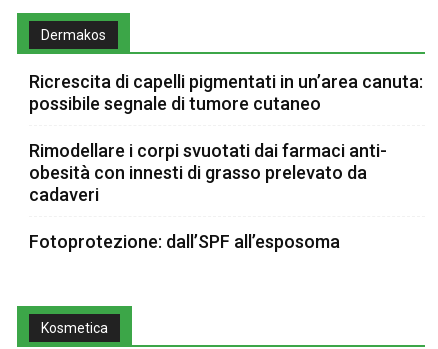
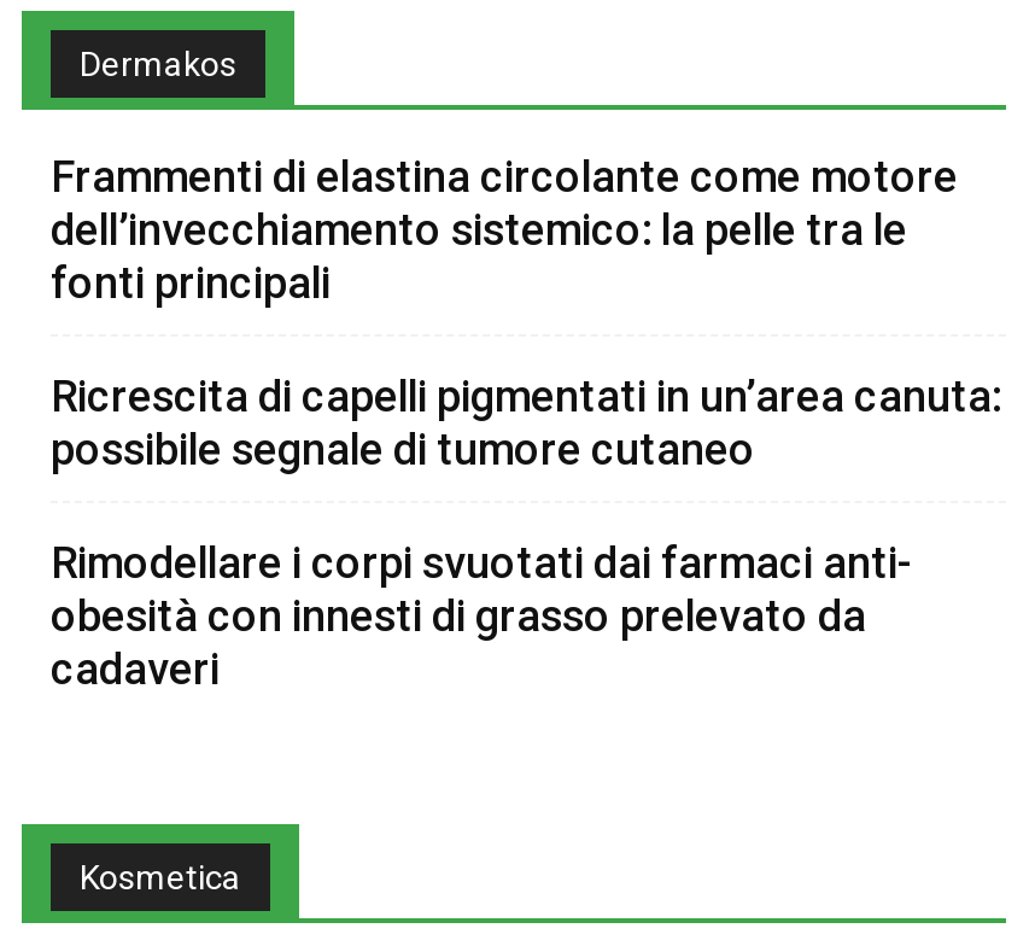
none -> [51,150,958,307] Frammenti di elastina circolante come motore | dell’invecchiamento sistemico: la pelle tra le | fonti principali
moved [29,71,423,205] -> [51,369,1001,693]: Ricrescita di capelli pigmentati in un’area canuta: | possibile segnale di tumore cutaneo | Rimodellare i corpi svuotati dai farmaci anti- | obesità con innesti di grasso prelevato da | cadaveri
[29,231,340,252] Fotoprotezione: dall’SPF all’esposoma -> none

